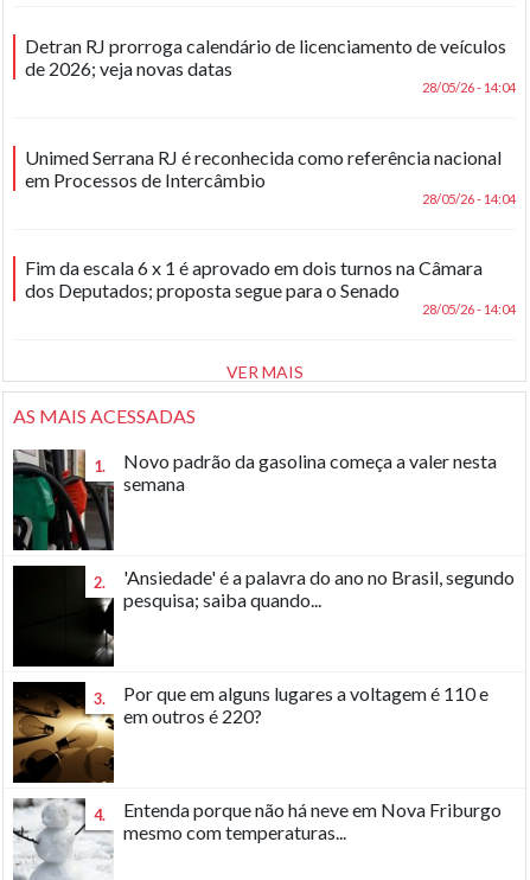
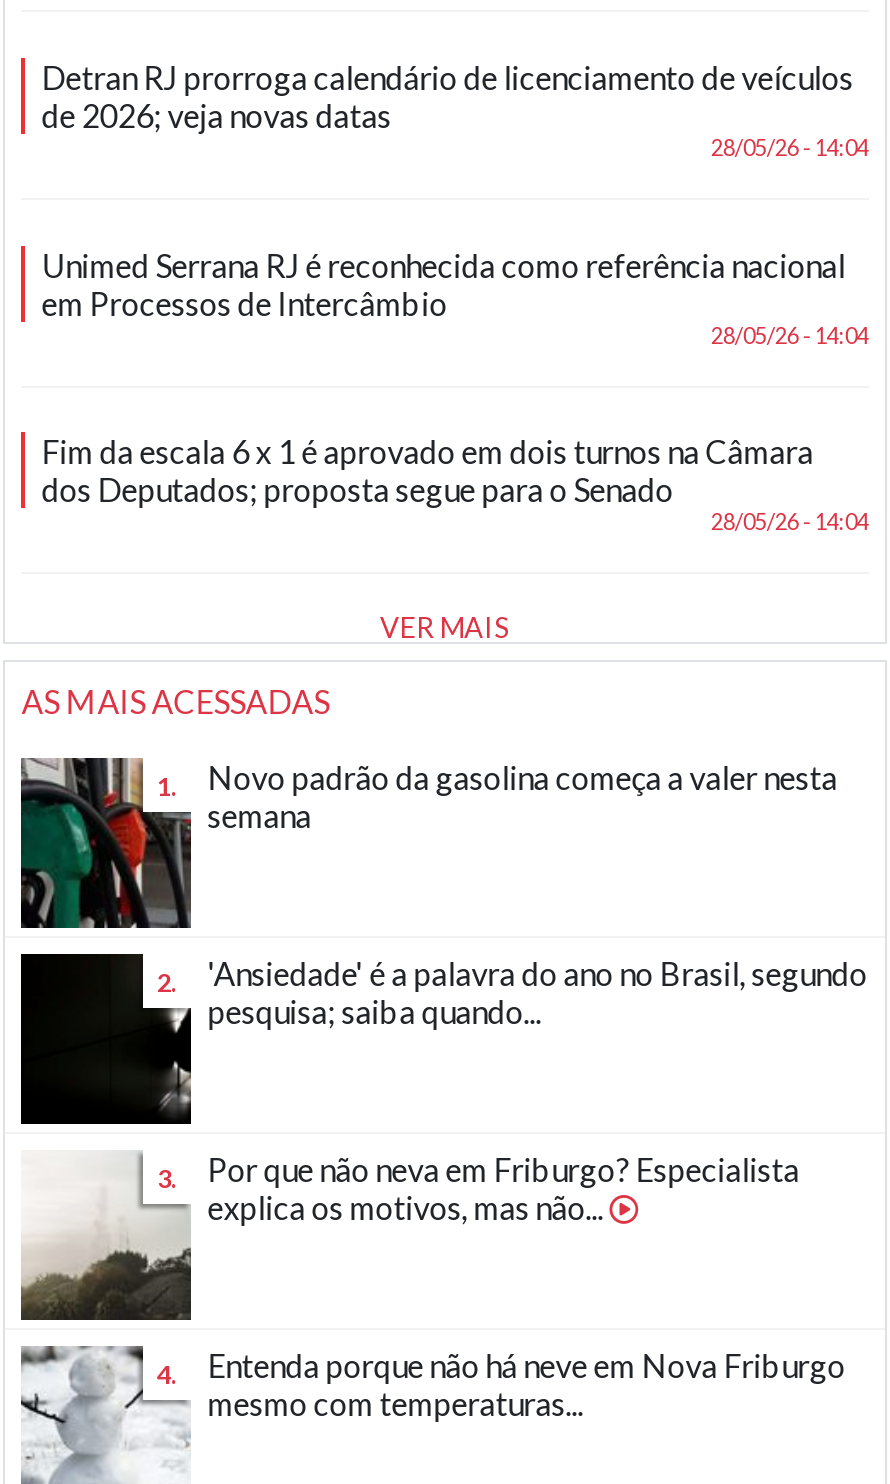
[12,681,489,783] [image] | Por que em alguns lugares a voltagem é 110 e | em outros é 220? -> [21,1150,799,1320] [image] | Por que não neva em Friburgo? Especialista | explica os motivos, mas não...

